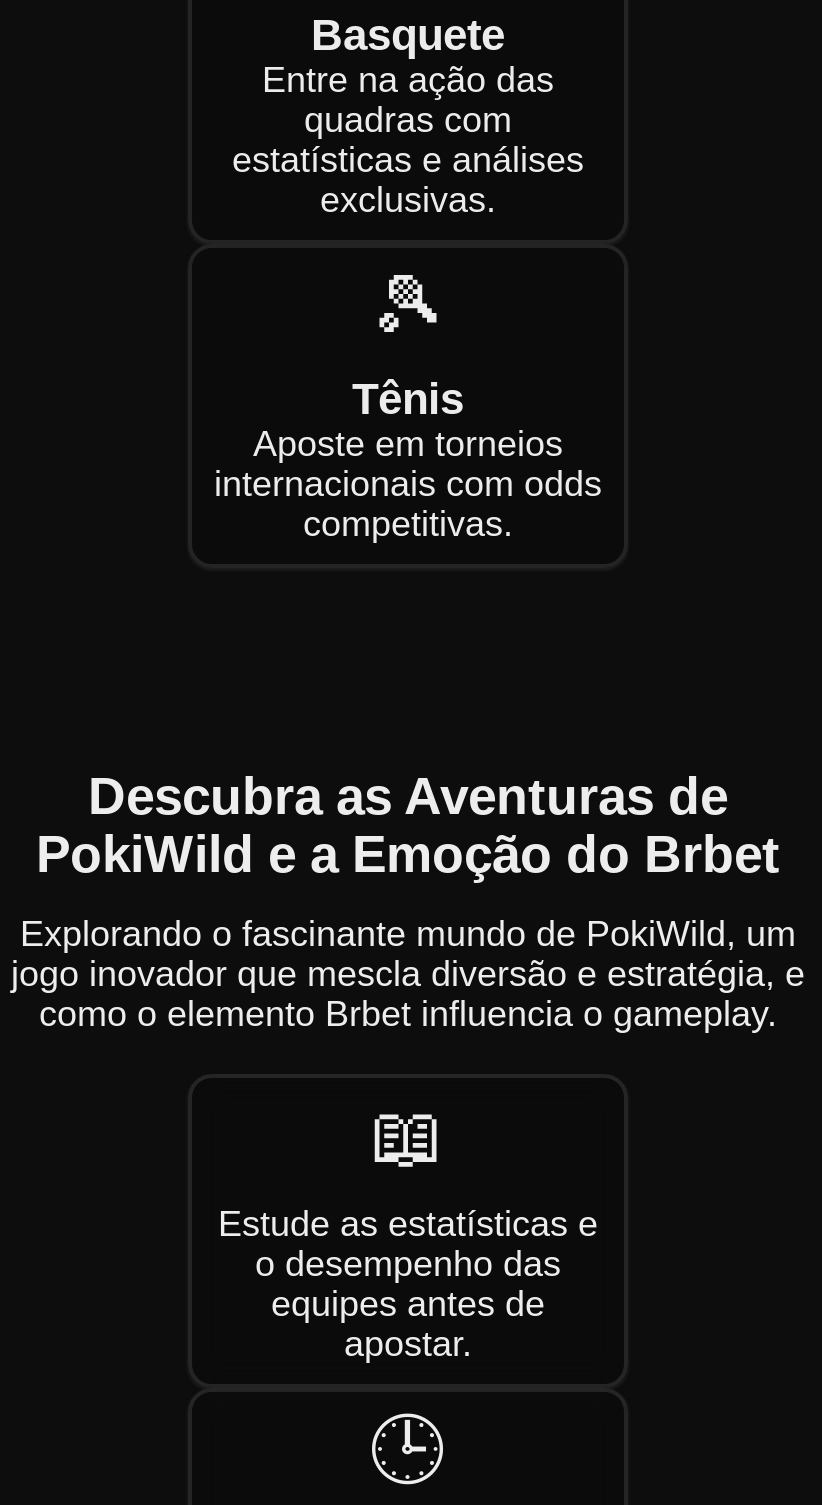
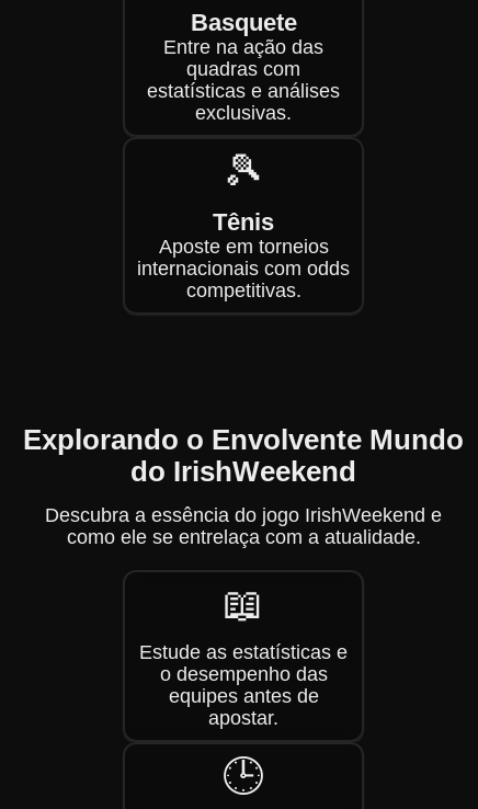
[36,766,780,884] Descubra as Aventuras de | PokiWild e a Emoção do Brbet -> [23,423,464,488] Explorando o Envolvente Mundo | do IrishWeekend
[11,914,805,1034] Explorando o fascinante mundo de PokiWild, um | jogo inovador que mescla diversão e estratégia, e | como o elemento Brbet influencia o gameplay. -> [45,504,442,548] Descubra a essência do jogo IrishWeekend e | como ele se entrelaça com a atualidade.

